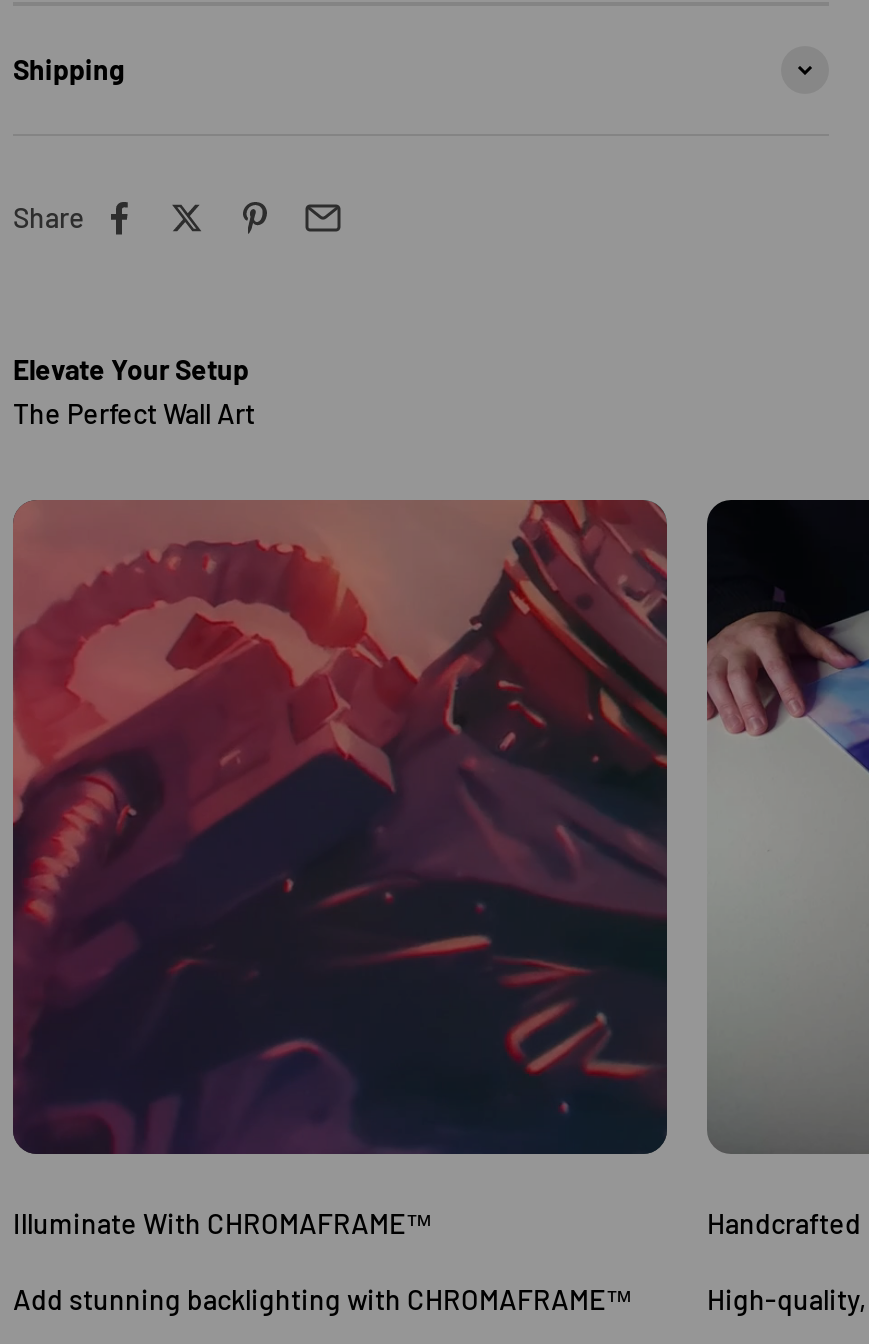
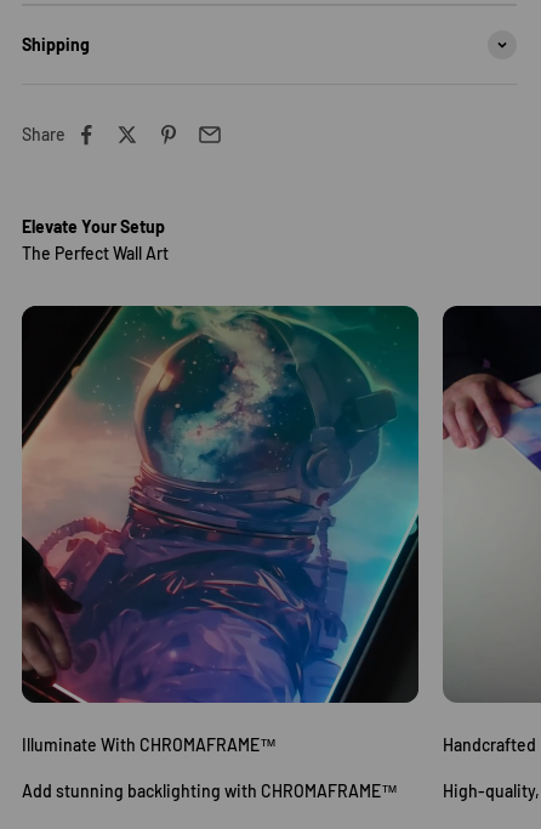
[11,497,669,1157] [image] -> [21,305,420,704] [image]

